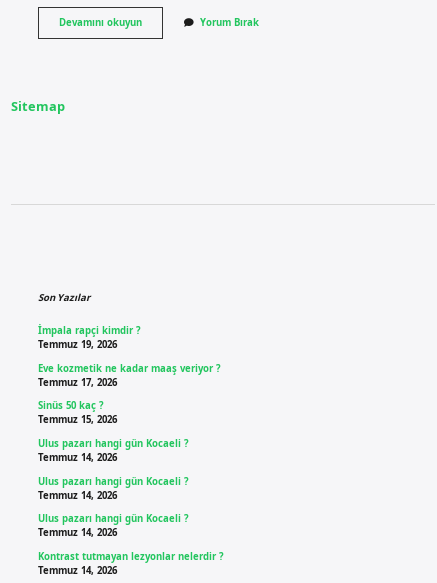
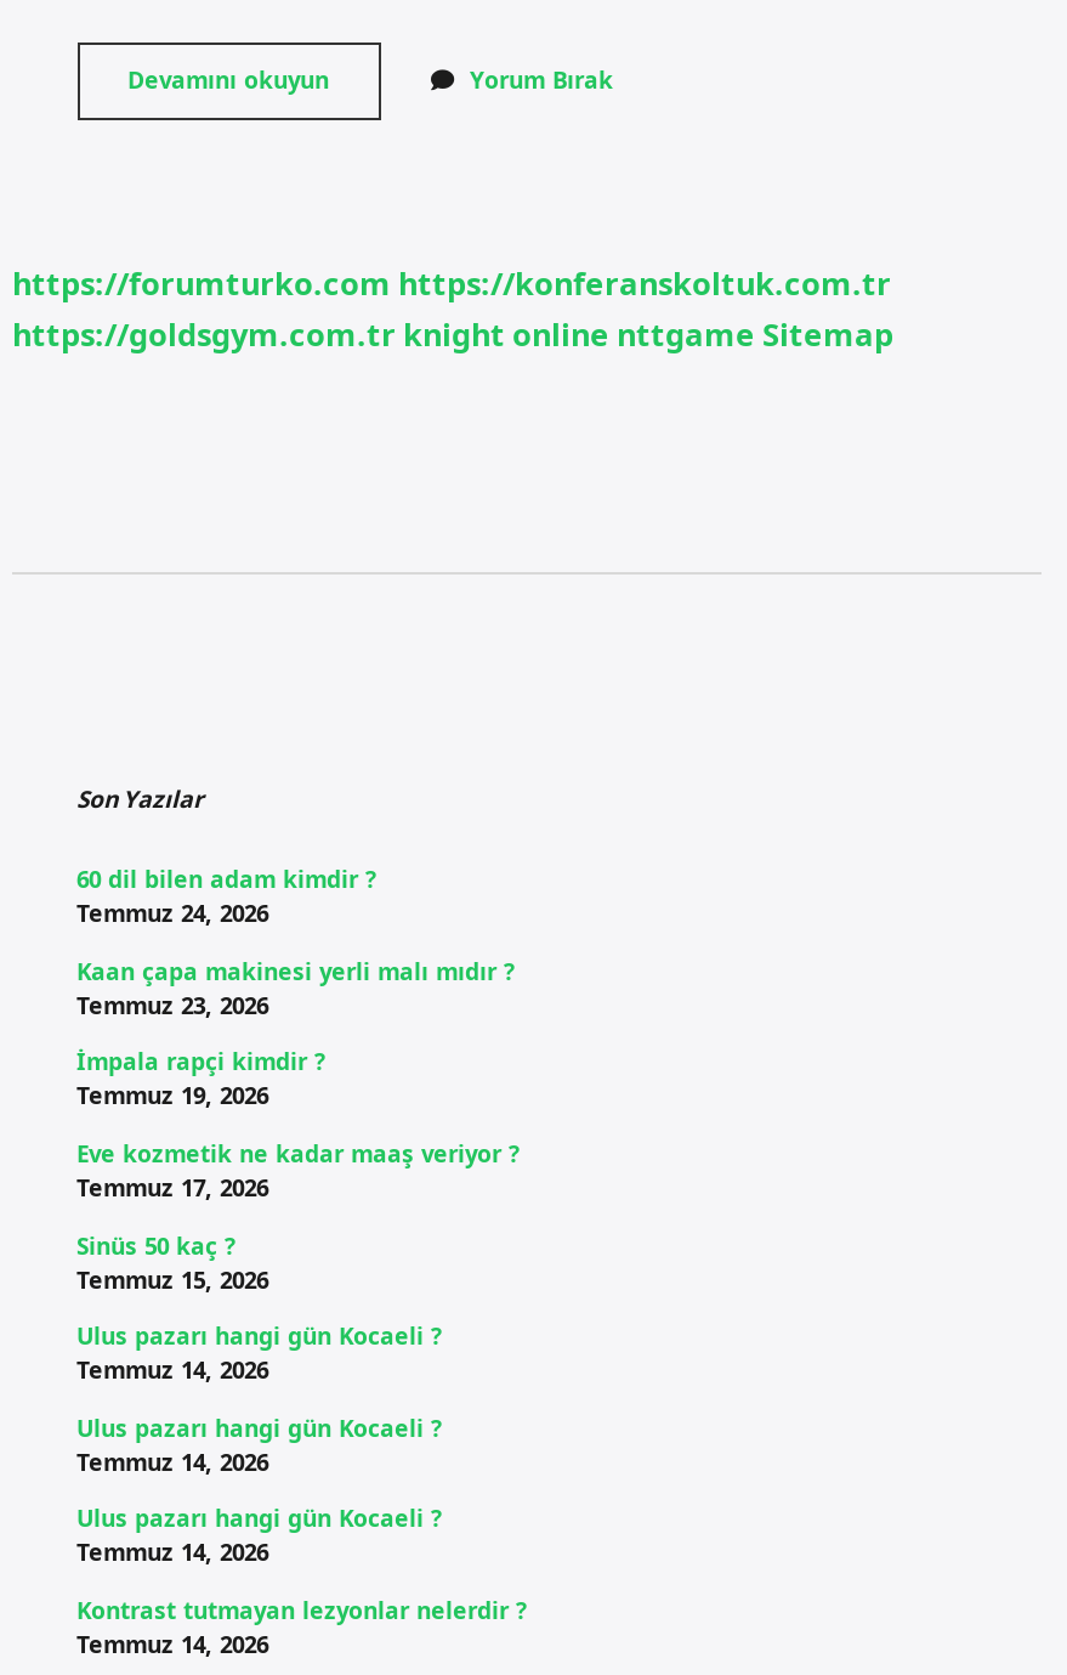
[11,97,65,115] Sitemap -> [12,262,893,357] https://forumturko.com https://konferanskoltuk.com.tr | https://goldsgym.com.tr knight online nttgame Sitemap
none -> [76,864,516,1021] 60 dil bilen adam kimdir ? | Temmuz 24, 2026 | Kaan çapa makinesi yerli malı mıdır ? | Temmuz 23, 2026

